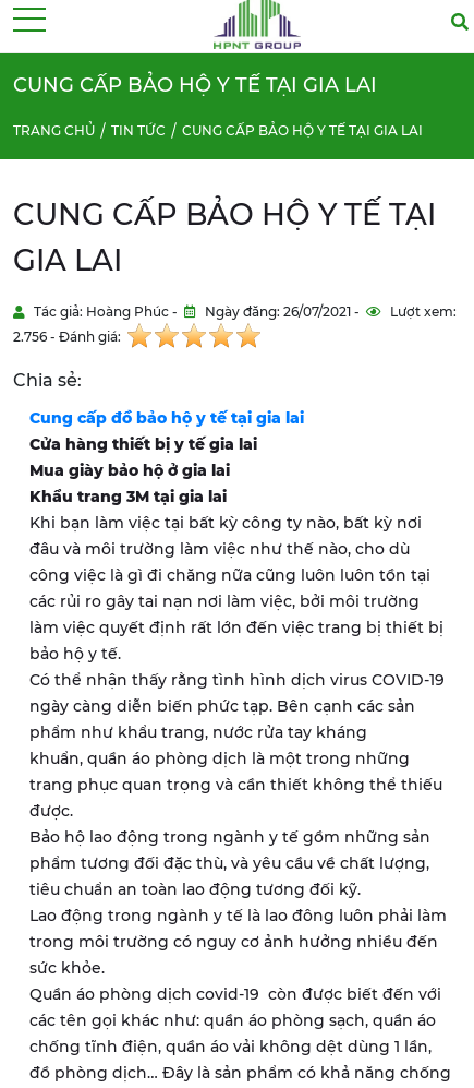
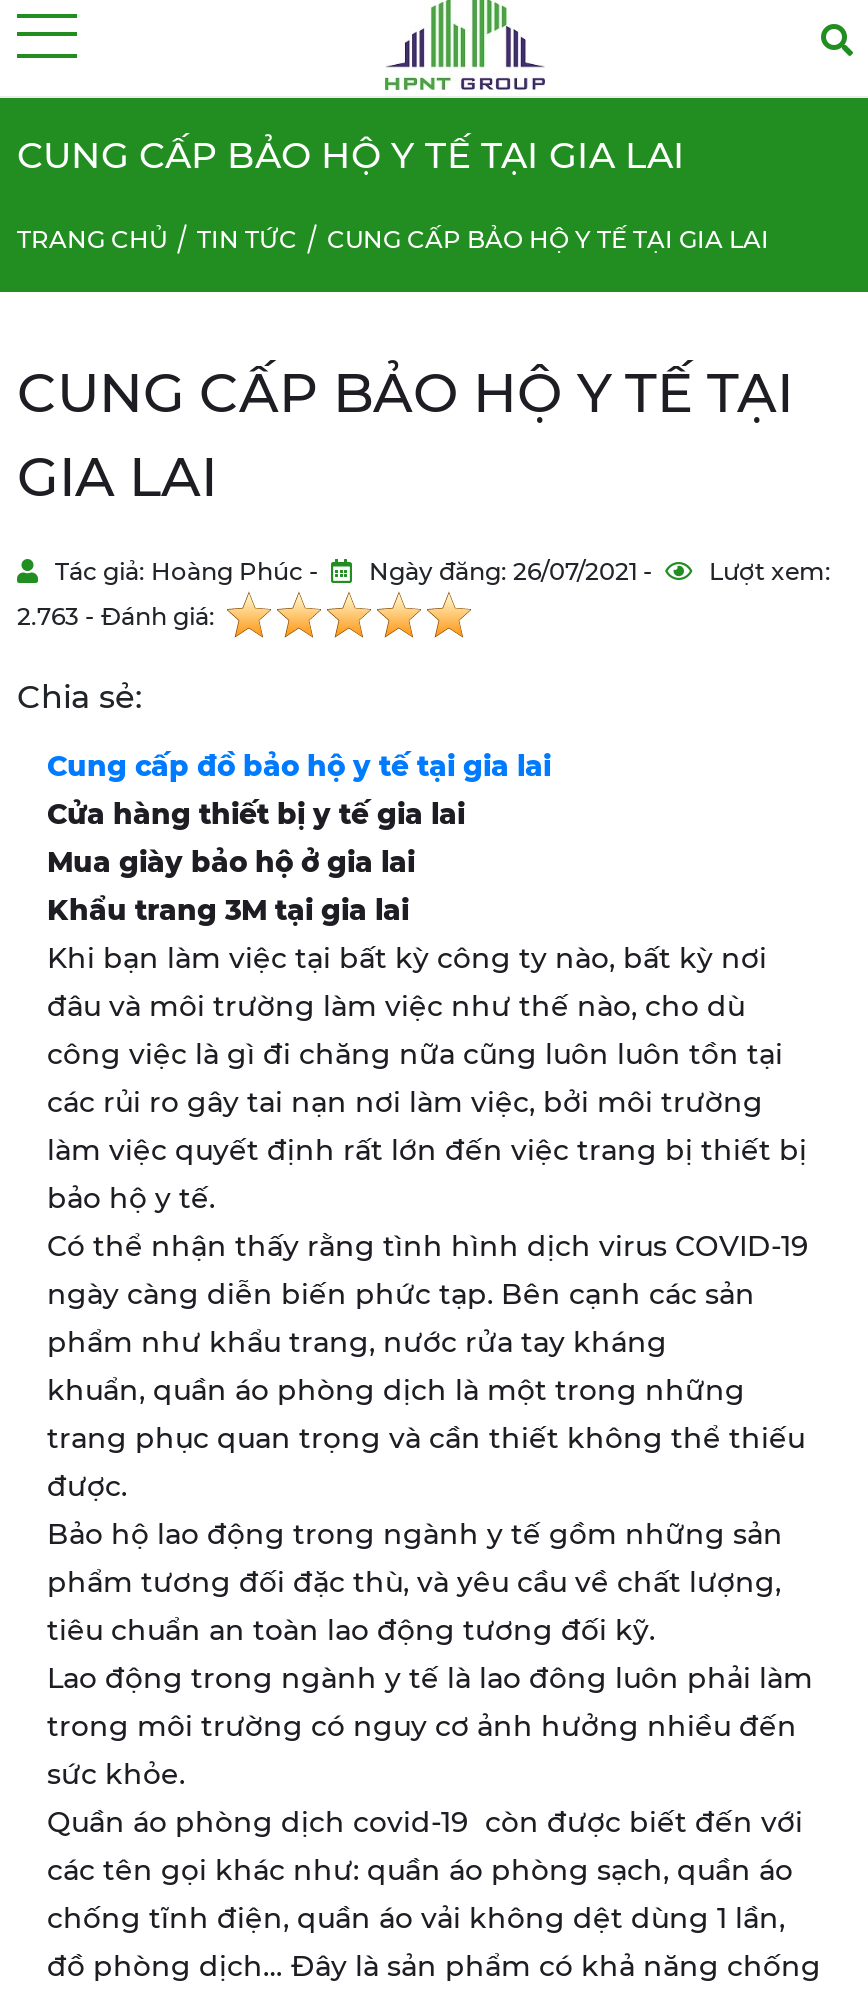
[13,328,124,345] 2.756 - Đánh giá: -> [17,601,221,631] 2.763 - Đánh giá:

